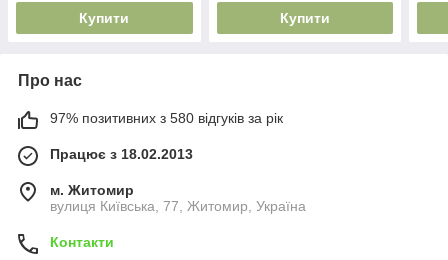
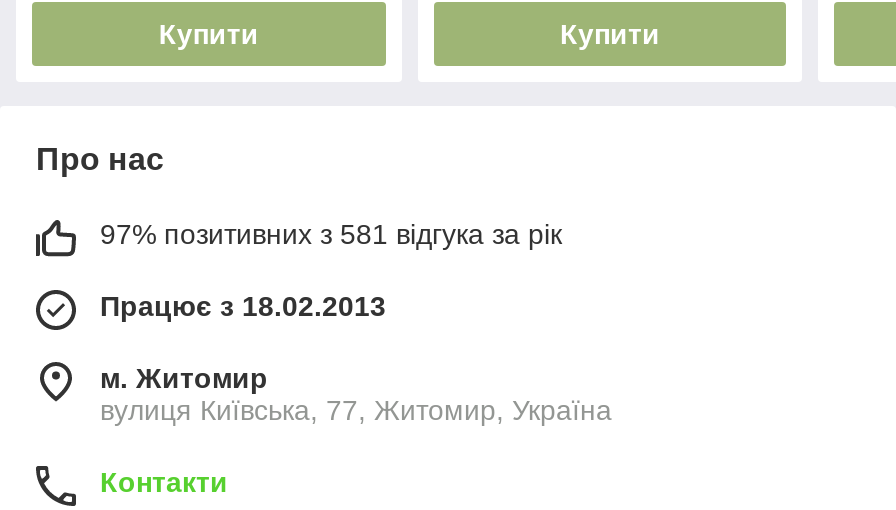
[50,110,283,126] 97% позитивних з 580 відгуків за рік -> [100,217,562,249] 97% позитивних з 581 відгука за рік

